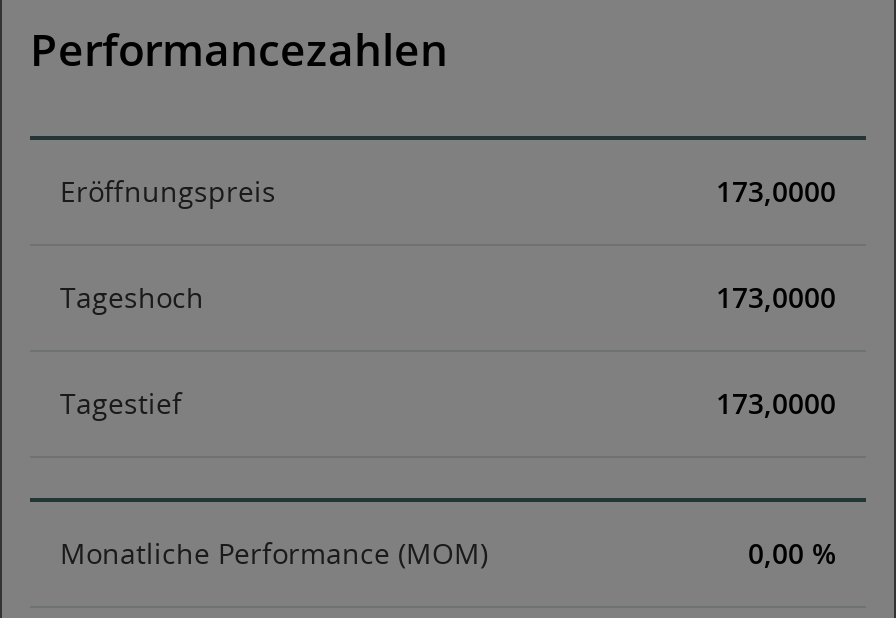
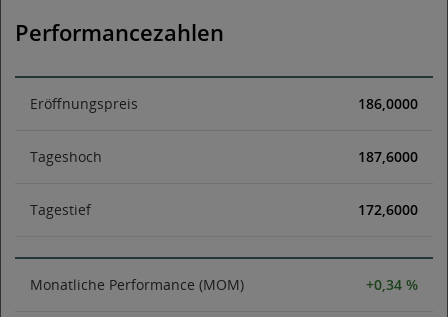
[716,172,836,210] 173,0000 -> [358,94,418,113] 186,0000
[716,278,836,316] 173,0000 -> [358,147,418,166] 187,6000
[716,384,836,422] 173,0000 -> [358,200,418,219] 172,6000
[748,534,836,572] 0,00 % -> [366,275,418,294] +0,34 %

